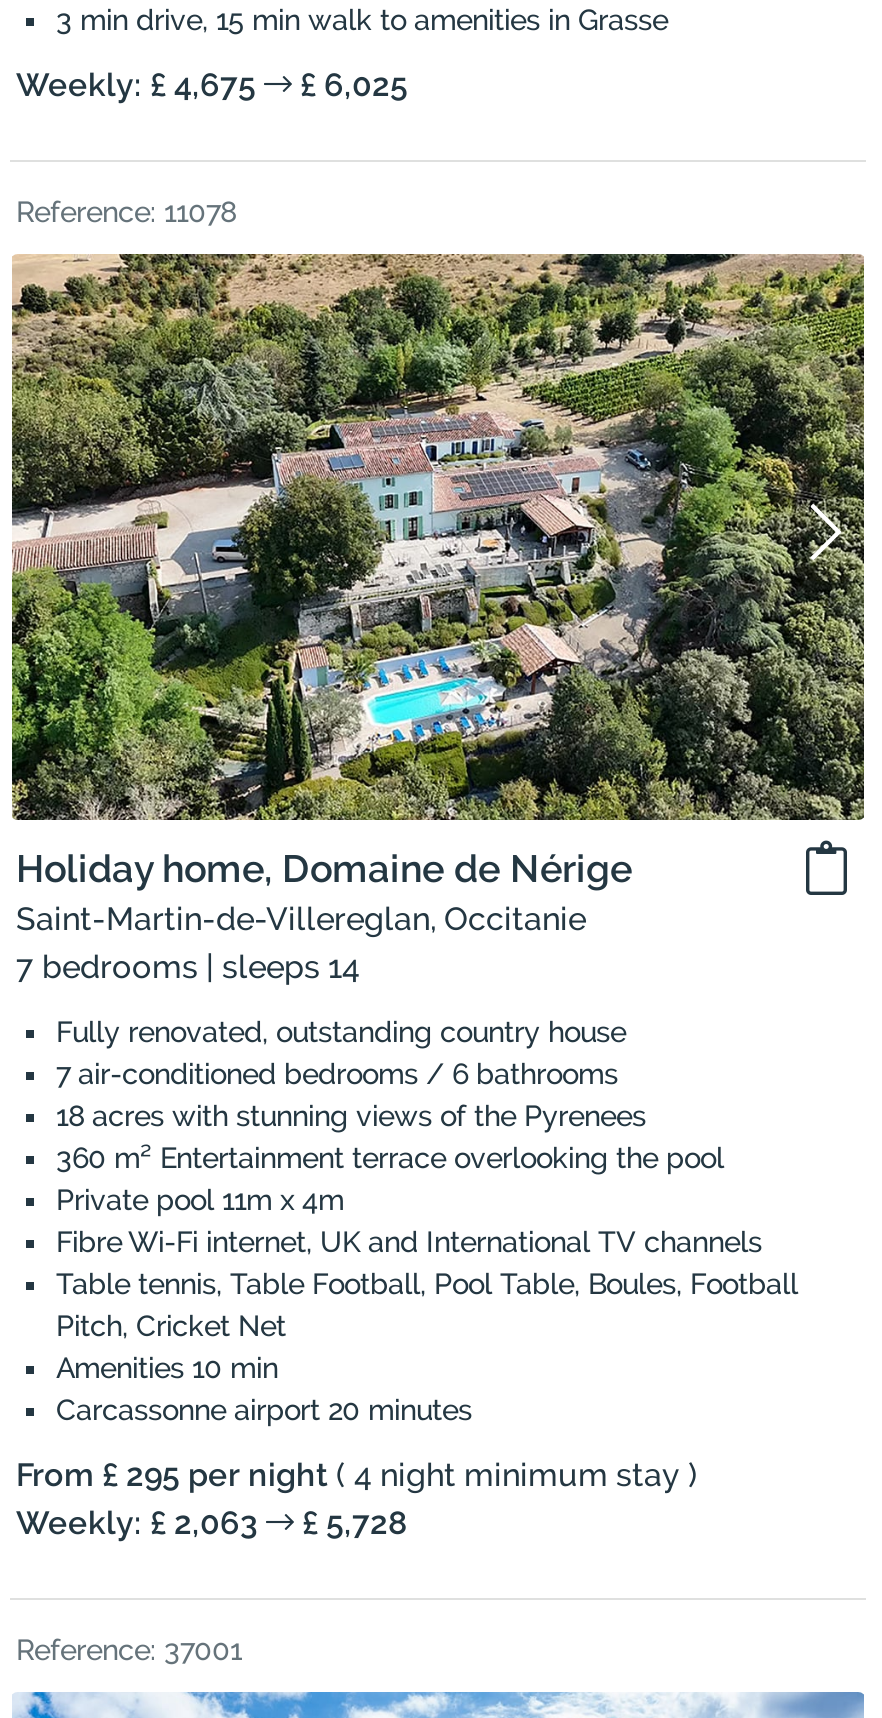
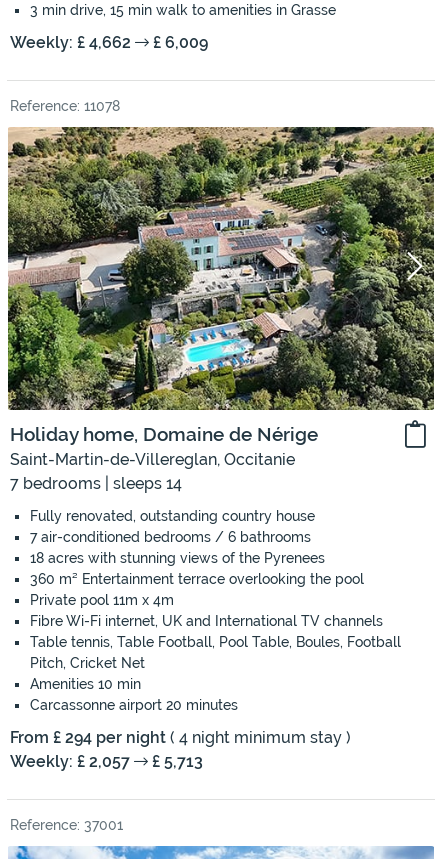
[16,66,264,104] Weekly: £ 4,675 -> [10,33,135,52] Weekly: £ 4,662
[292,66,408,104] £ 6,025 -> [149,33,208,52] £ 6,009
[16,1455,698,1493] From £ 295 per night ( 4 night minimum stay ) -> [10,728,351,747] From £ 294 per night ( 4 night minimum stay )
[16,1503,266,1541] Weekly: £ 2,063 -> [10,752,134,771] Weekly: £ 2,057
[294,1503,408,1541] £ 5,728 -> [148,752,203,771] £ 5,713

